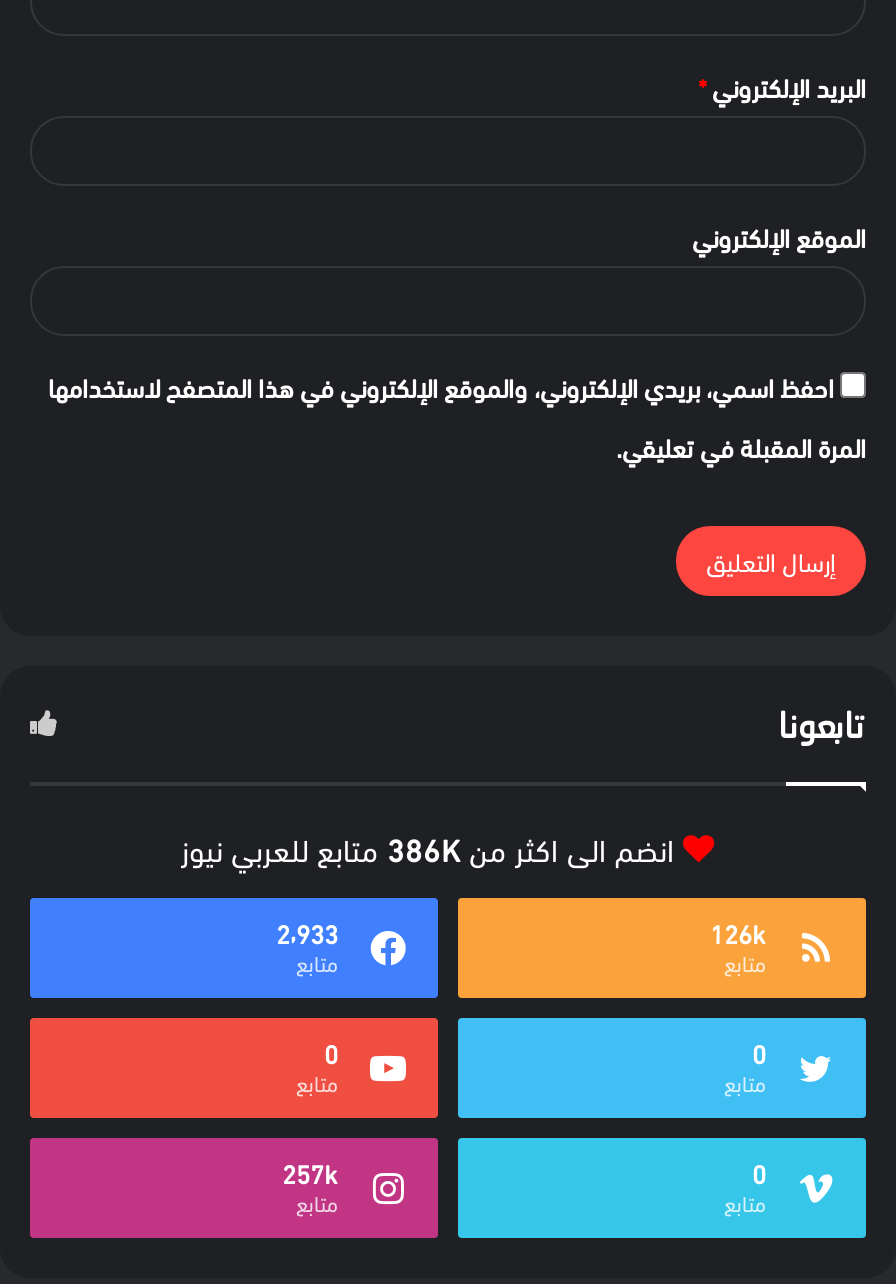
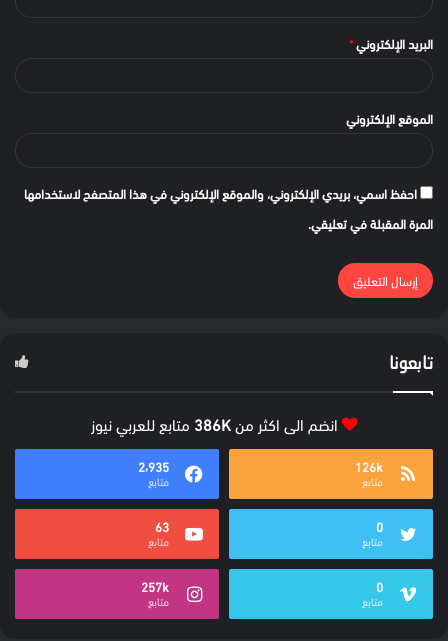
[276,912,338,952] 2٬933 -> [138,456,169,476] 2٬935
[324,1032,338,1072] 0 -> [155,516,169,536] 63

